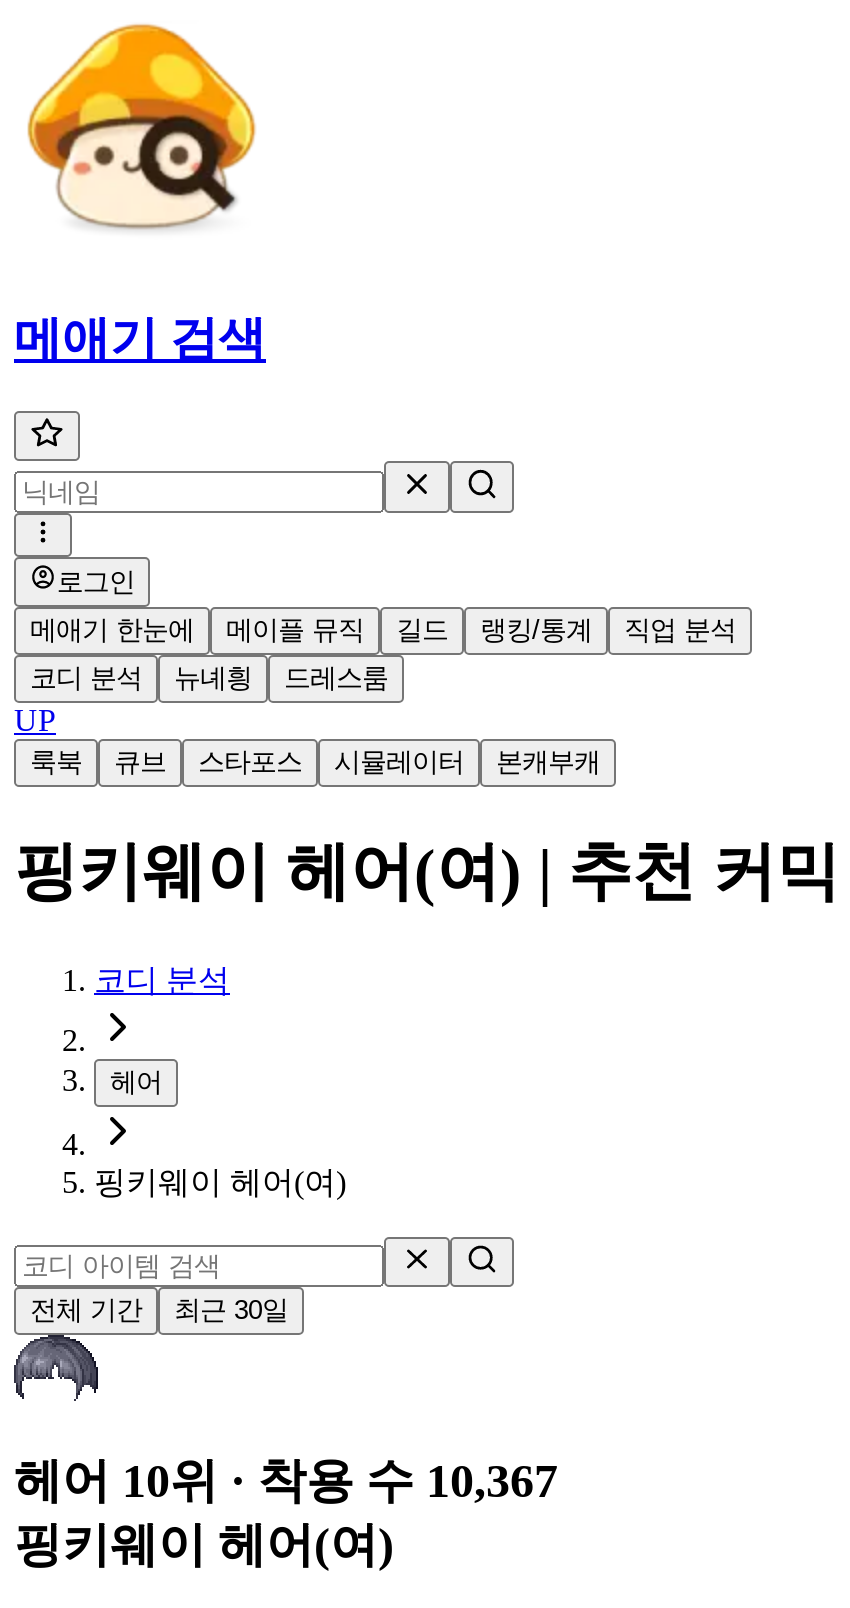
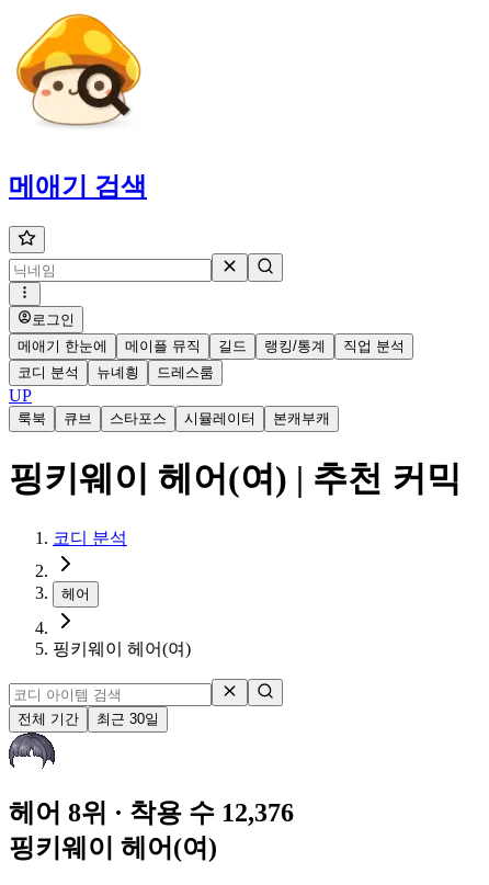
[14,1455,558,1507] 헤어 10위 · 착용 수 10,367 -> [9,799,294,827] 헤어 8위 · 착용 수 12,376

